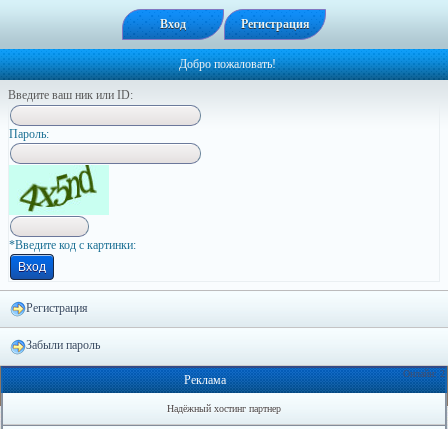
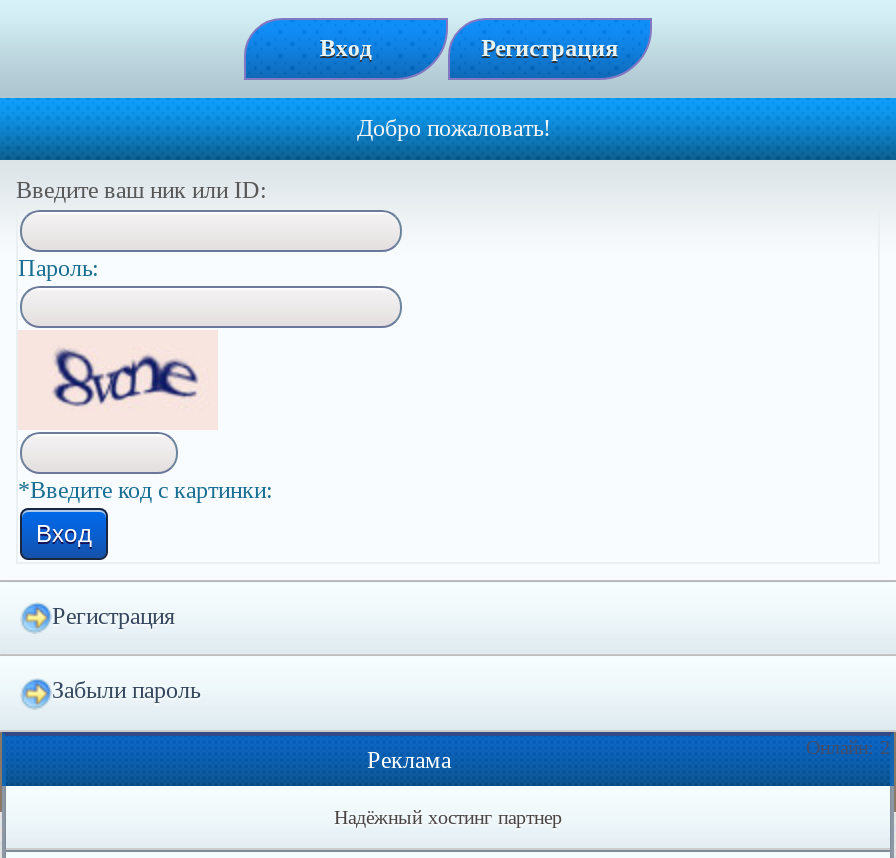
[9,164,109,215] [image] -> [20,328,216,430] [image]

